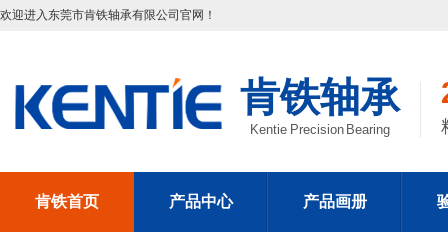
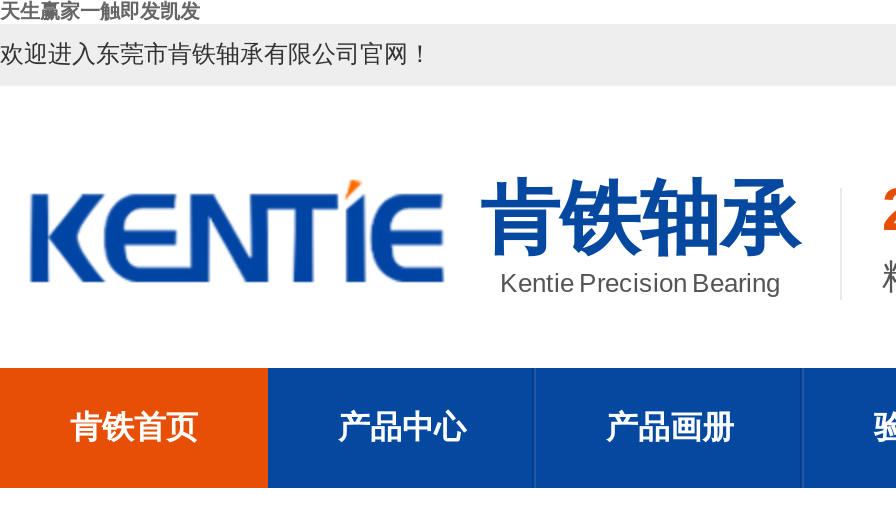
none -> [0,0,200,22] 天生赢家一触即发凯发

